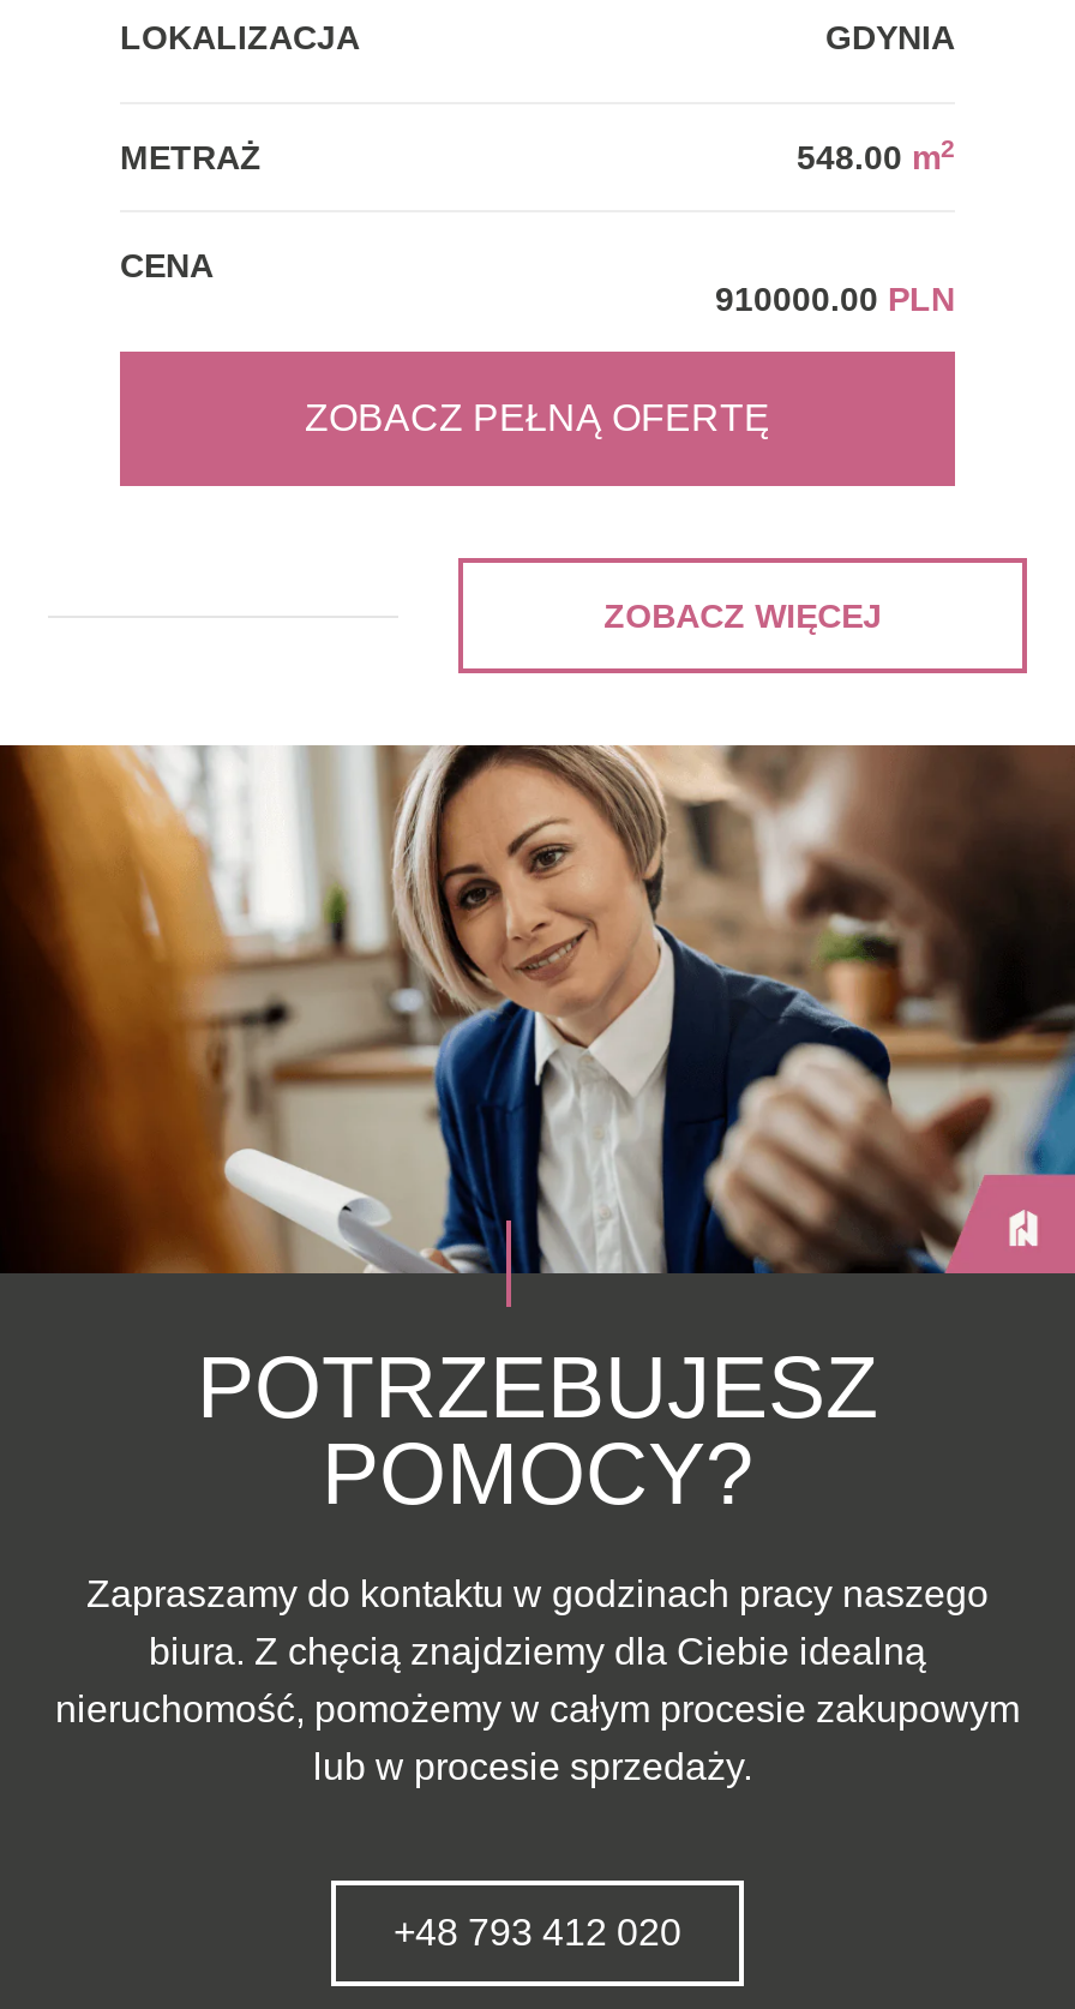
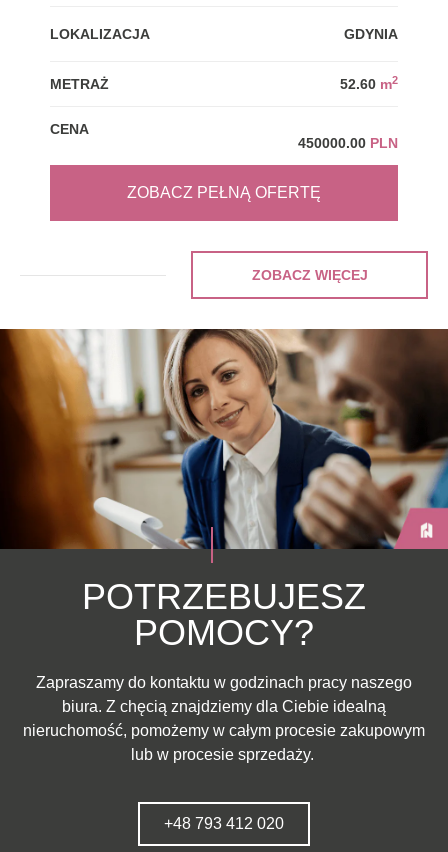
[797,133,955,177] 548.00 m2 -> [340,74,398,92] 52.60 m2
[715,281,955,319] 910000.00 PLN -> [298,135,398,151] 450000.00 PLN

